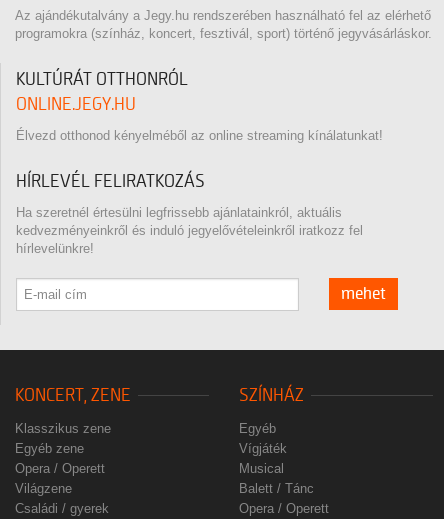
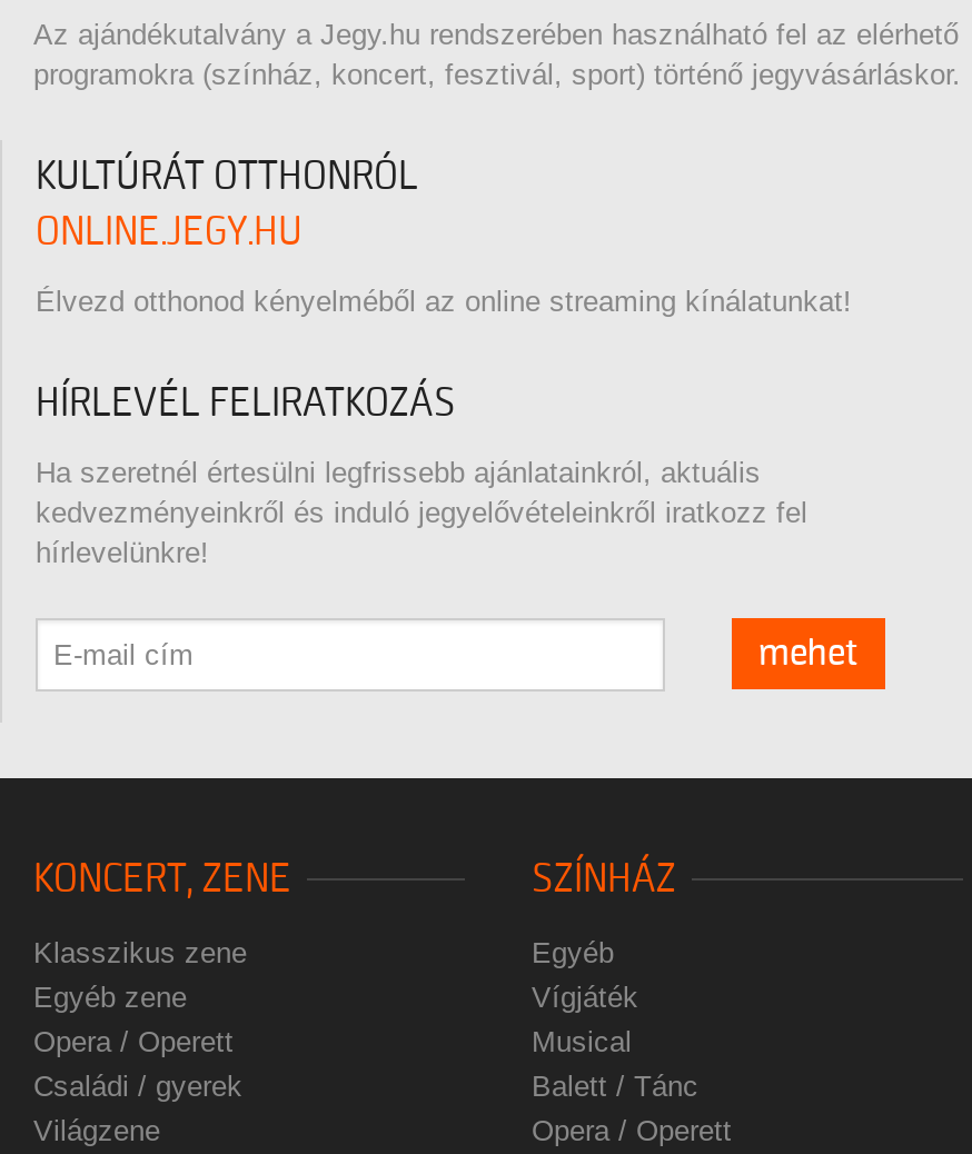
moved [15,481,72,496] -> [33,1113,160,1147]: Világzene
moved [15,501,109,516] -> [33,1069,242,1102]: Családi / gyerek

